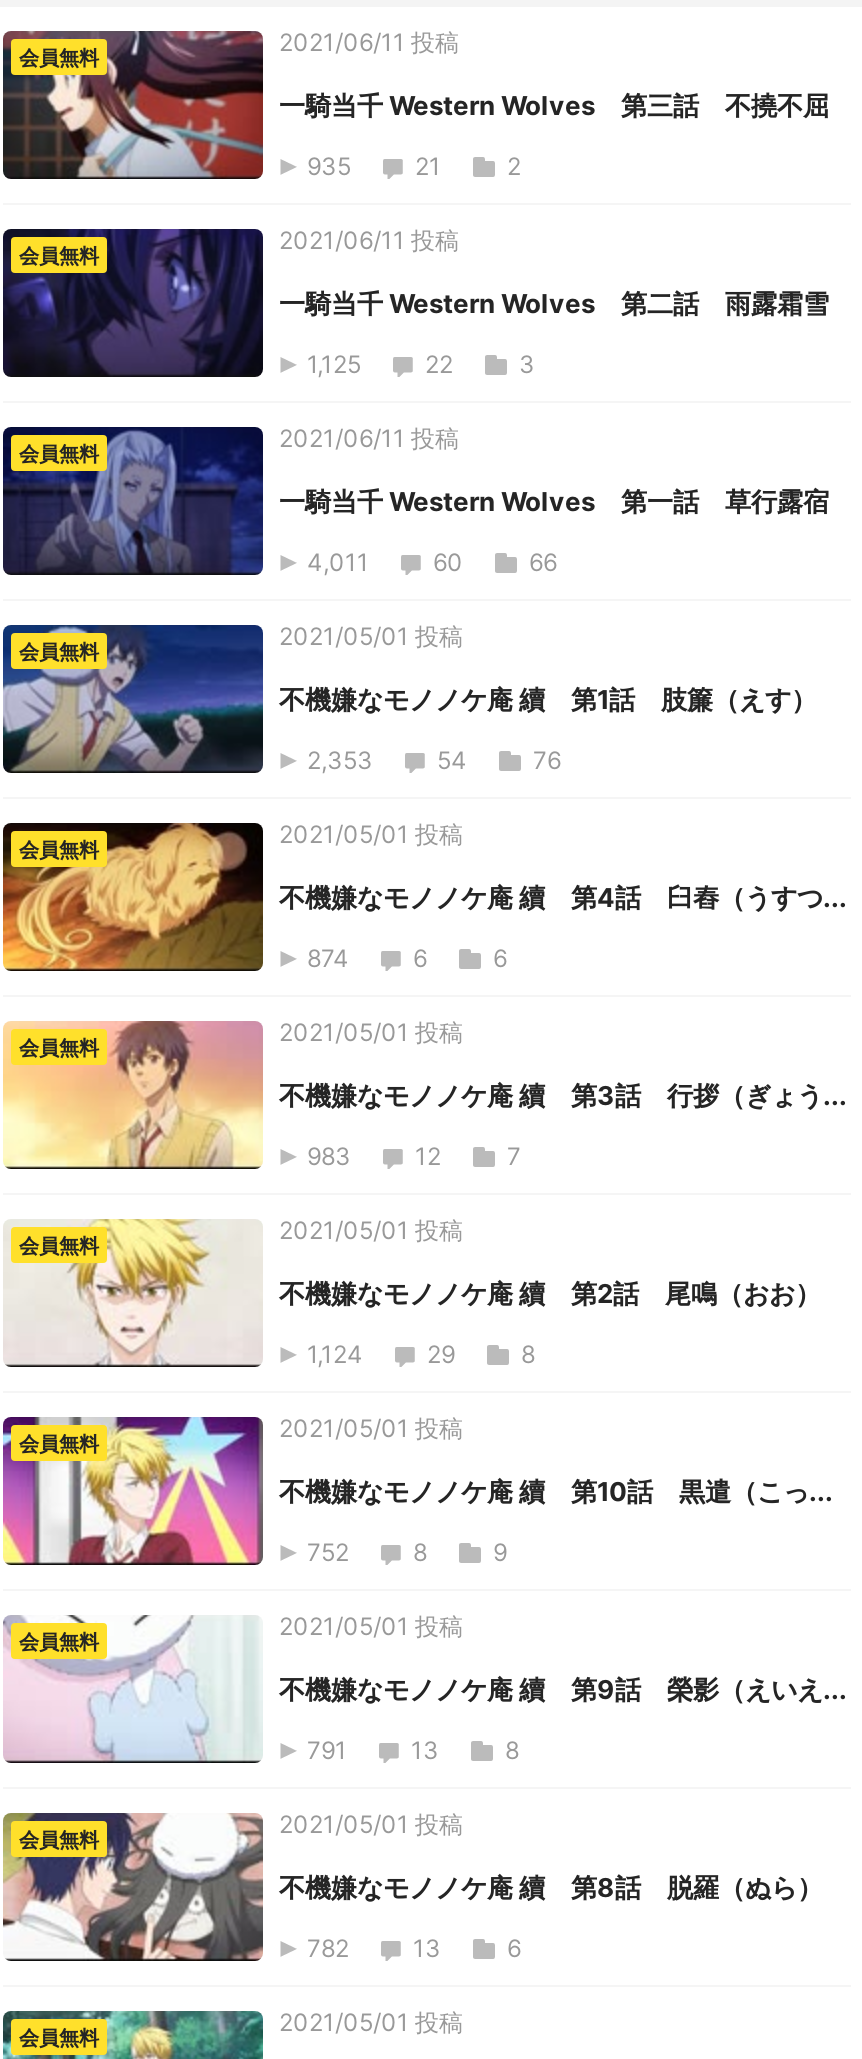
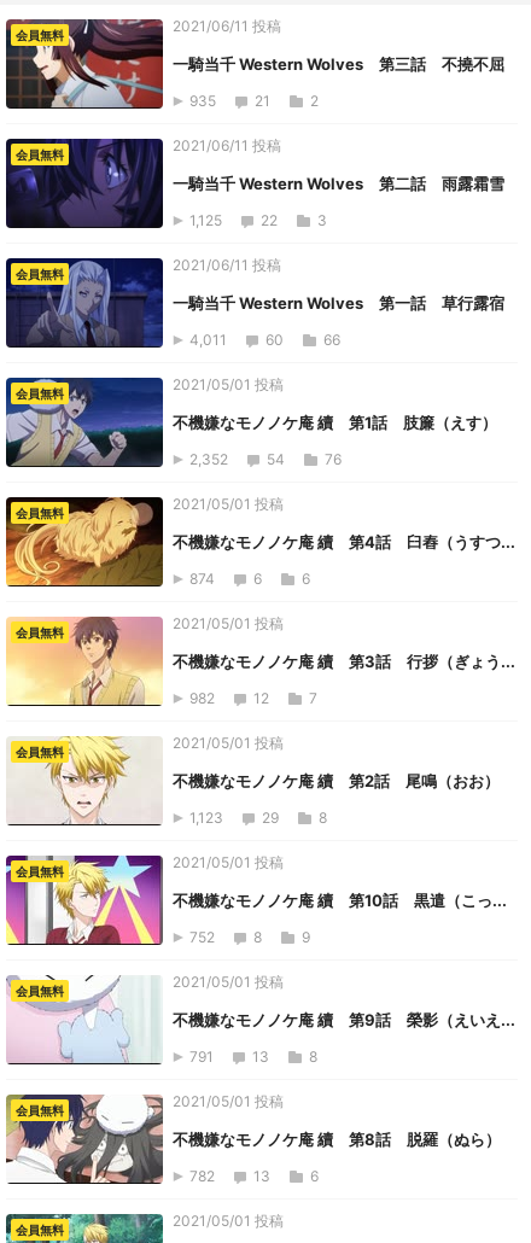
[307,745,373,775] 2,353 -> [189,450,228,468] 2,352
[307,1141,351,1171] 983 -> [189,689,215,707] 982
[307,1339,363,1369] 1,124 -> [189,809,223,827] 1,123

